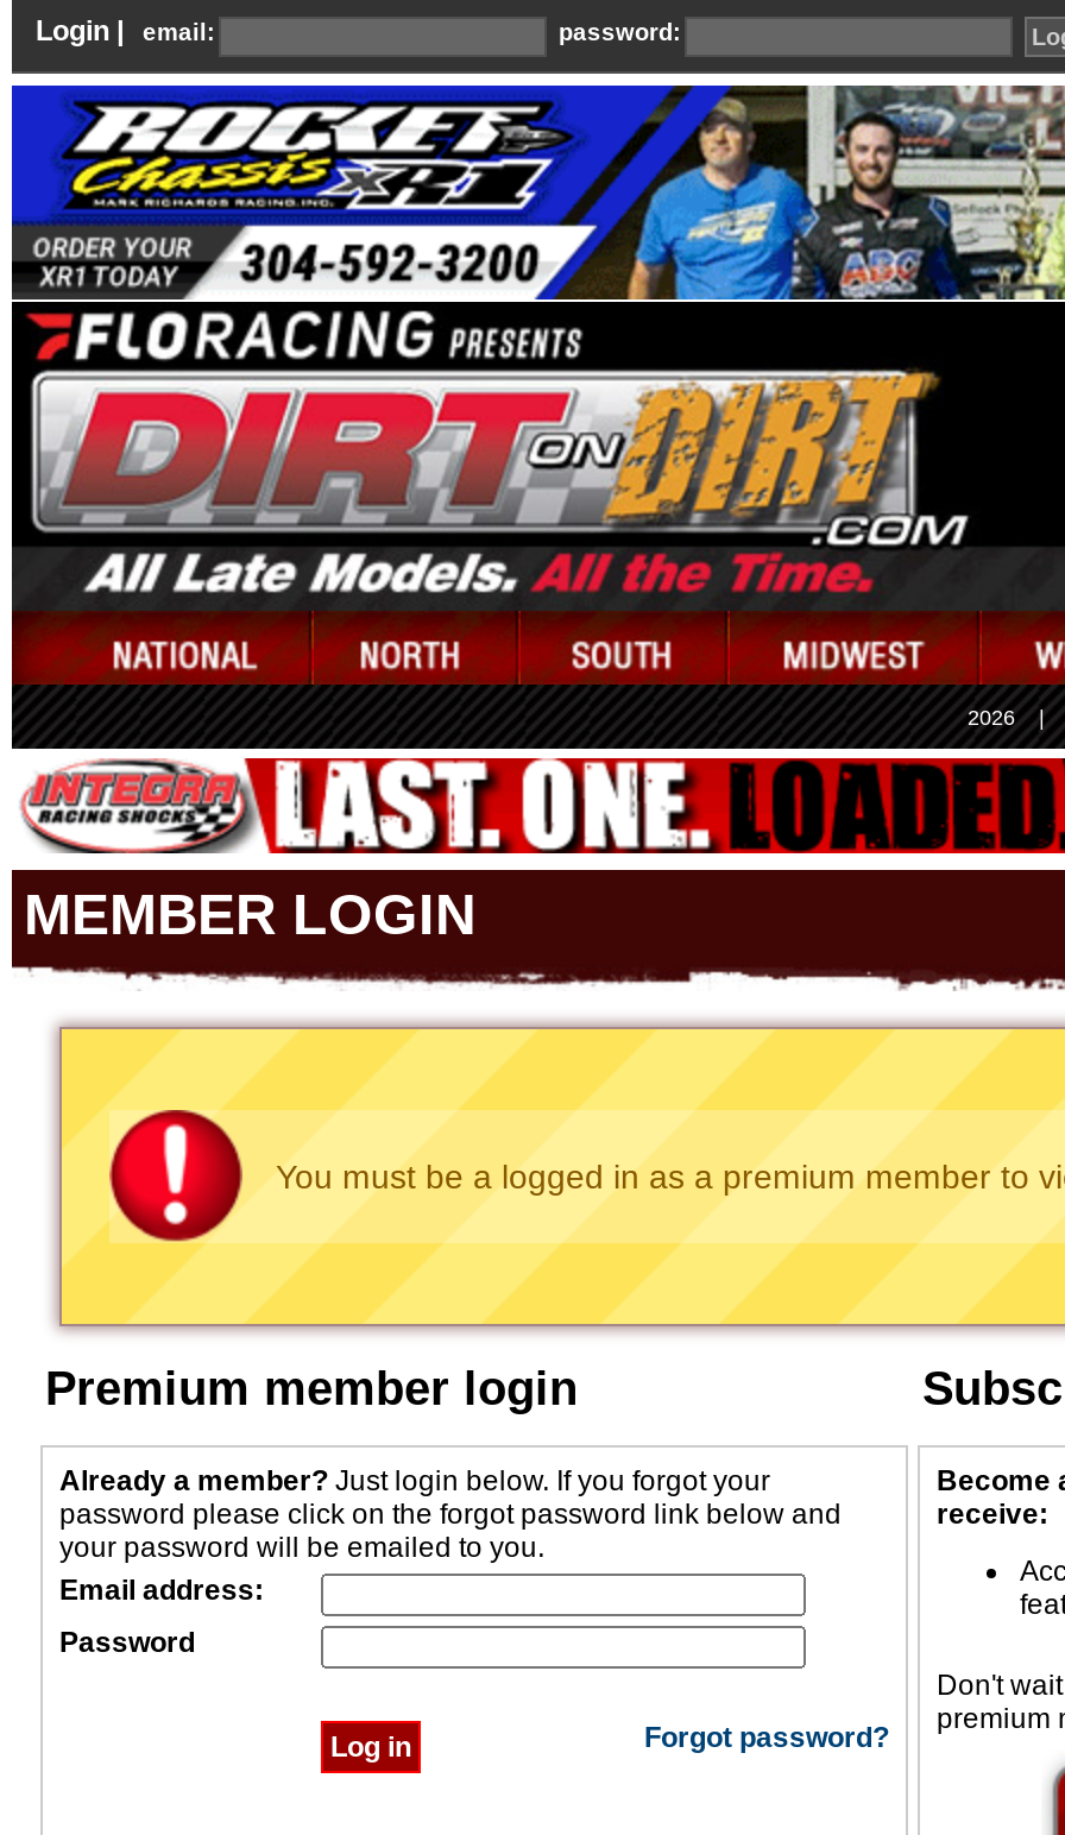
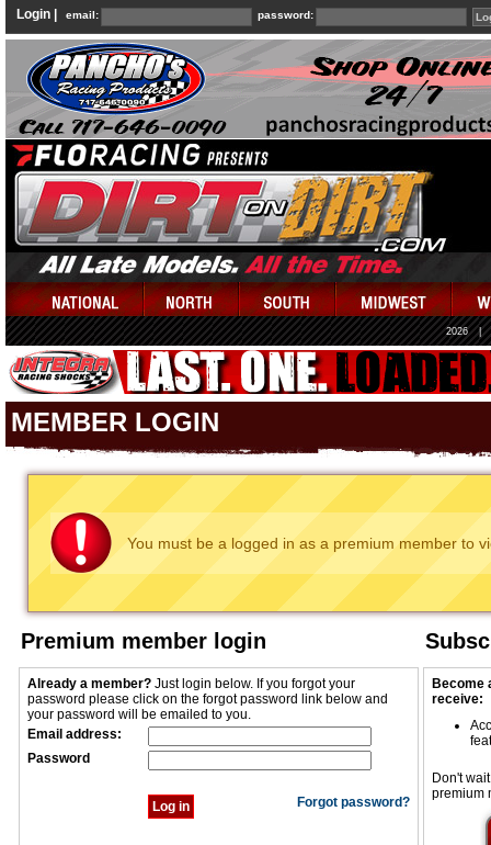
[10,83,1058,302] [image] -> [5,40,488,139] [image]

